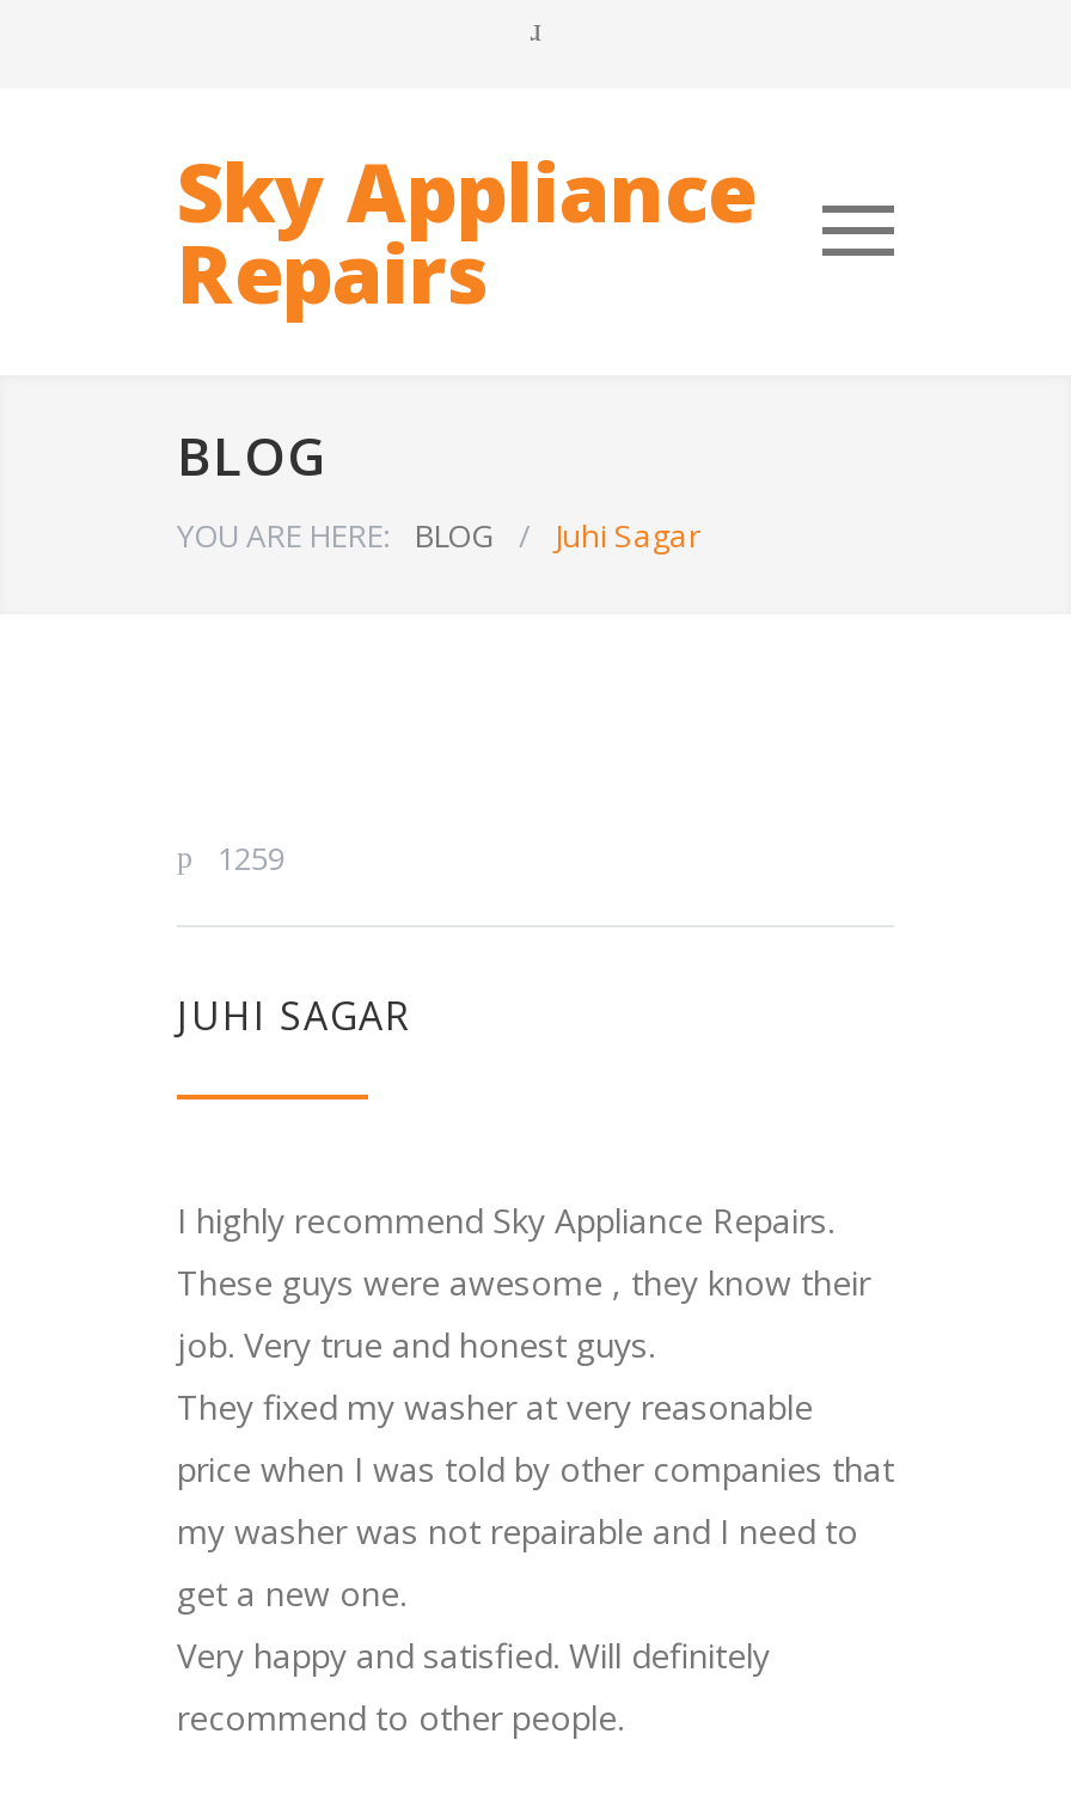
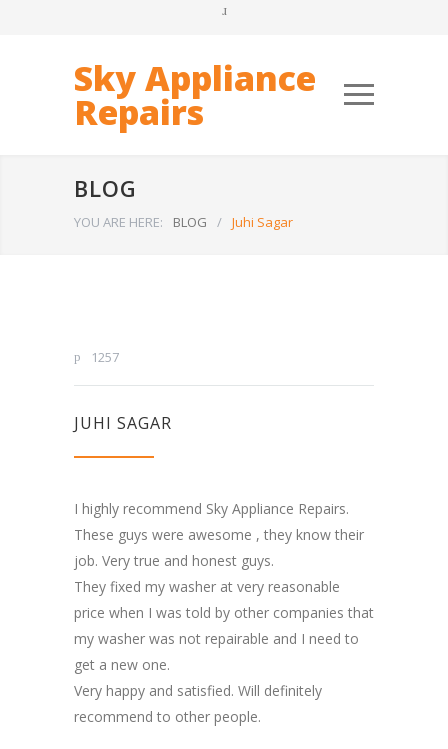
[218,837,284,880] 1259 -> [91,348,119,366] 1257

